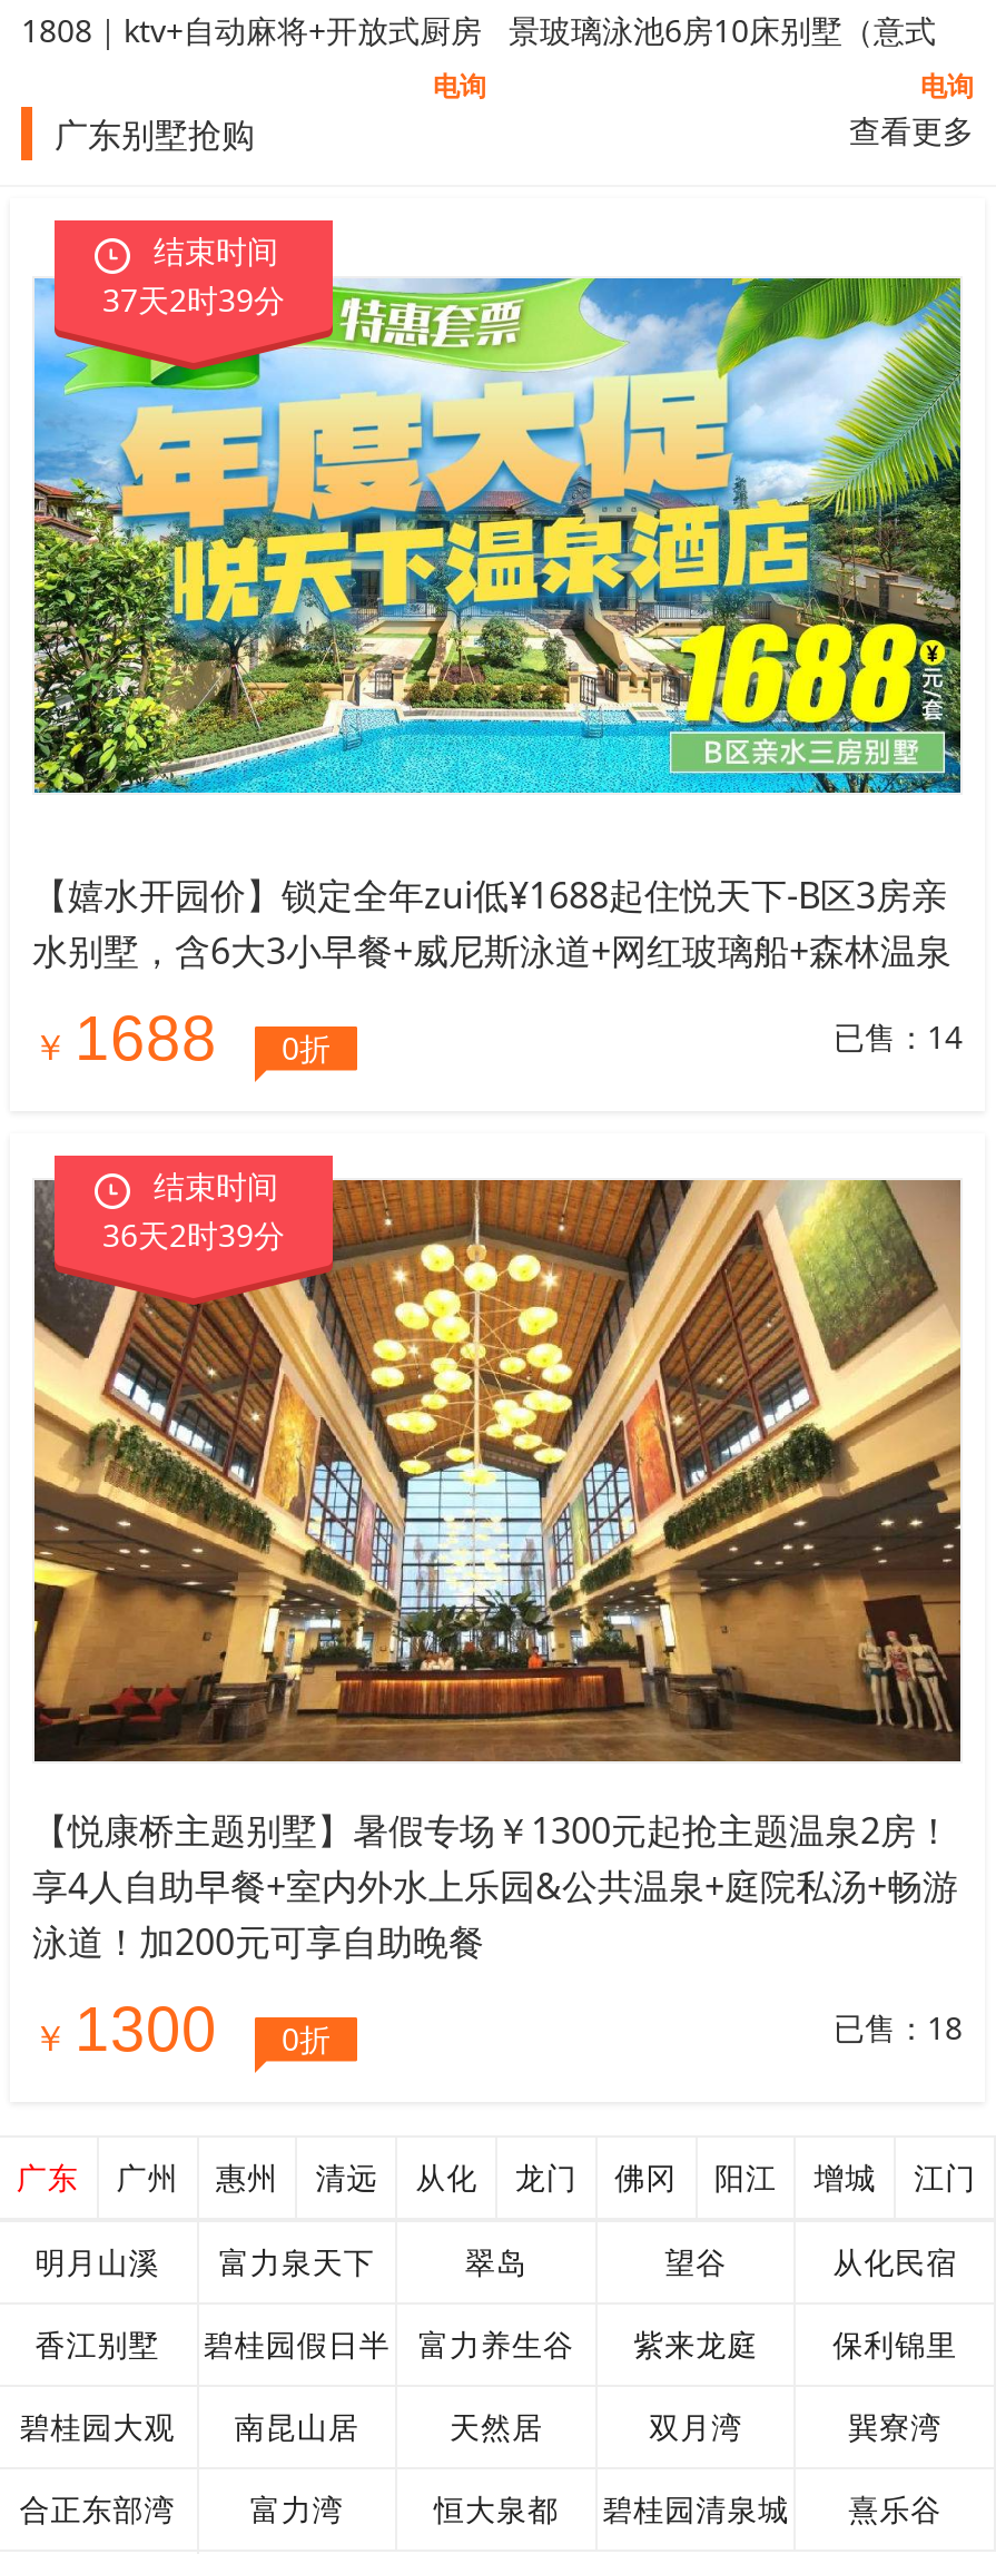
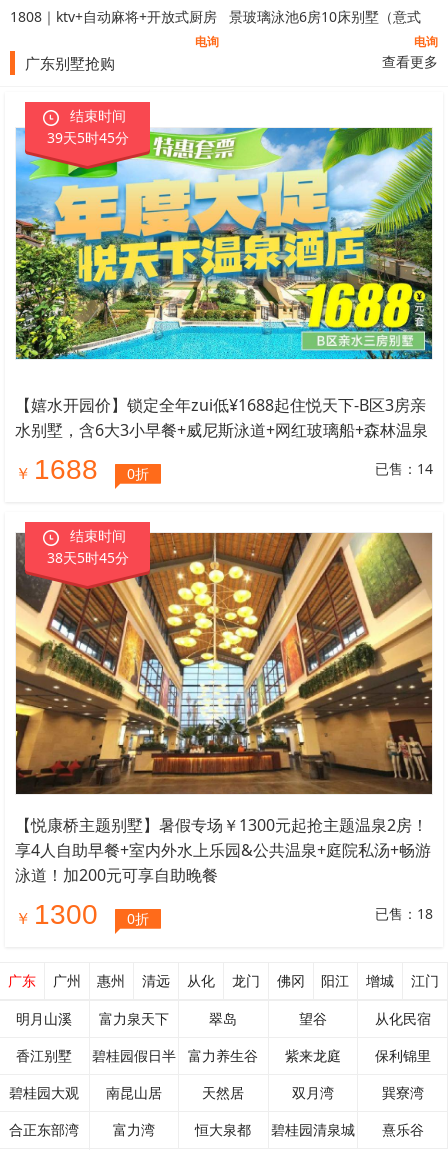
[102,279,285,321] 37天2时39分 -> [46,128,128,147] 39天5时45分
[102,1214,285,1256] 36天2时39分 -> [46,548,128,567] 38天5时45分

